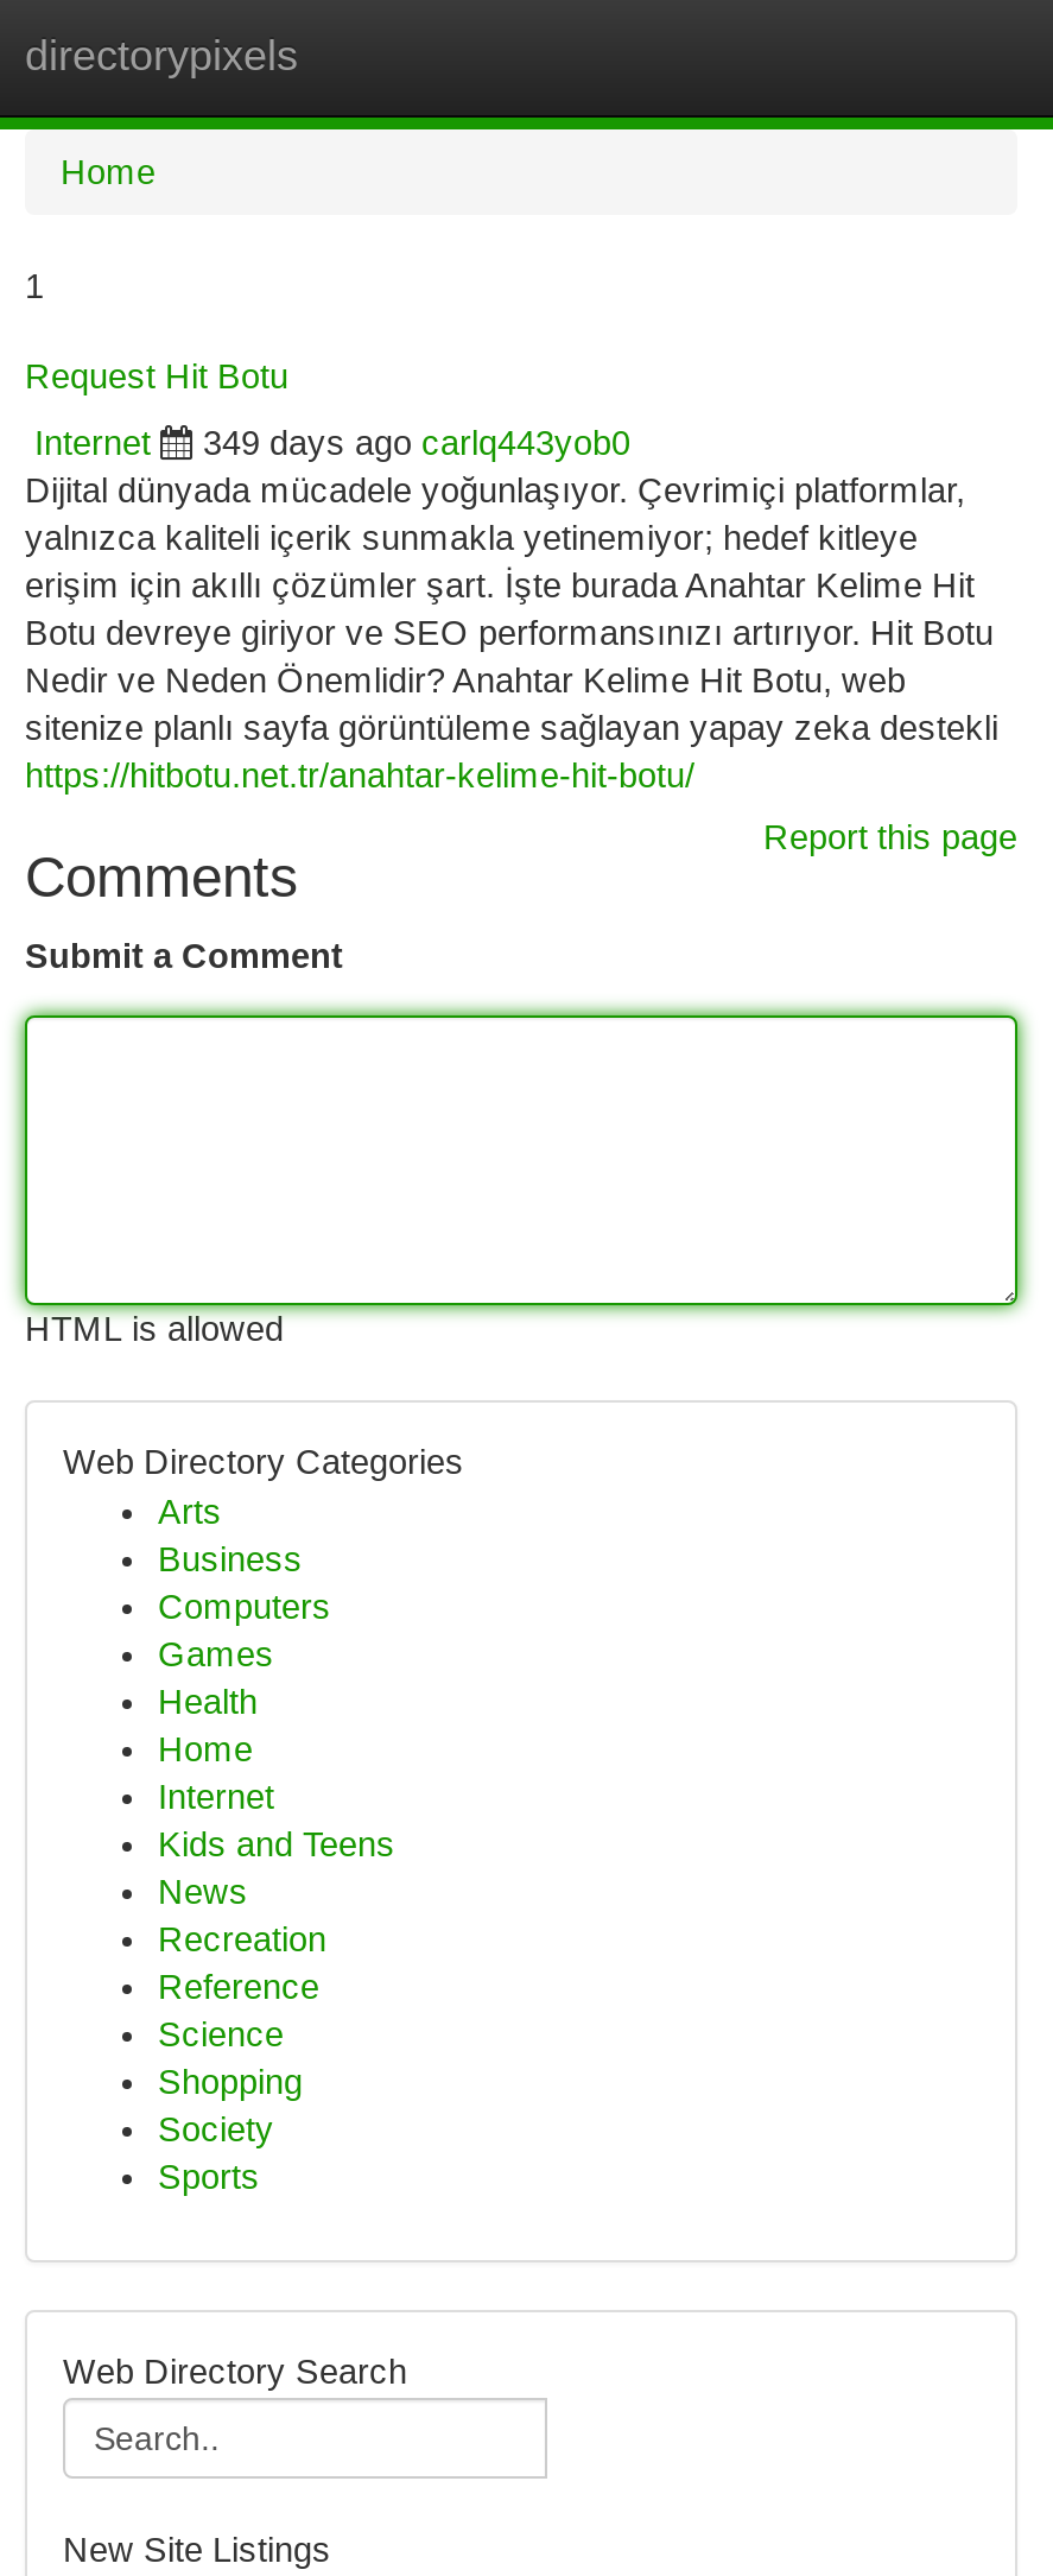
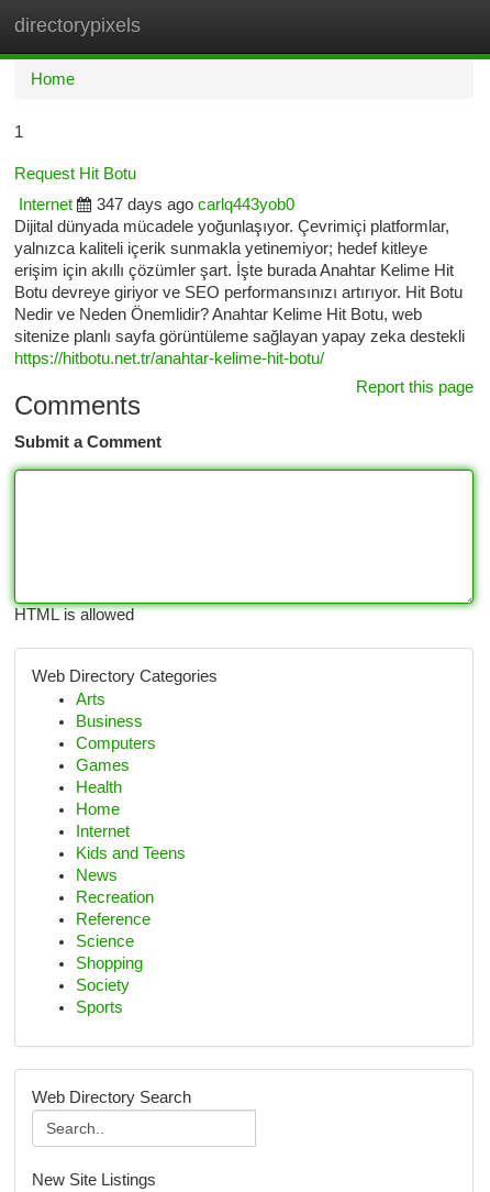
[203,424,630,462] 349 days ago carlq443yob0 -> [97,196,294,213] 347 days ago carlq443yob0

